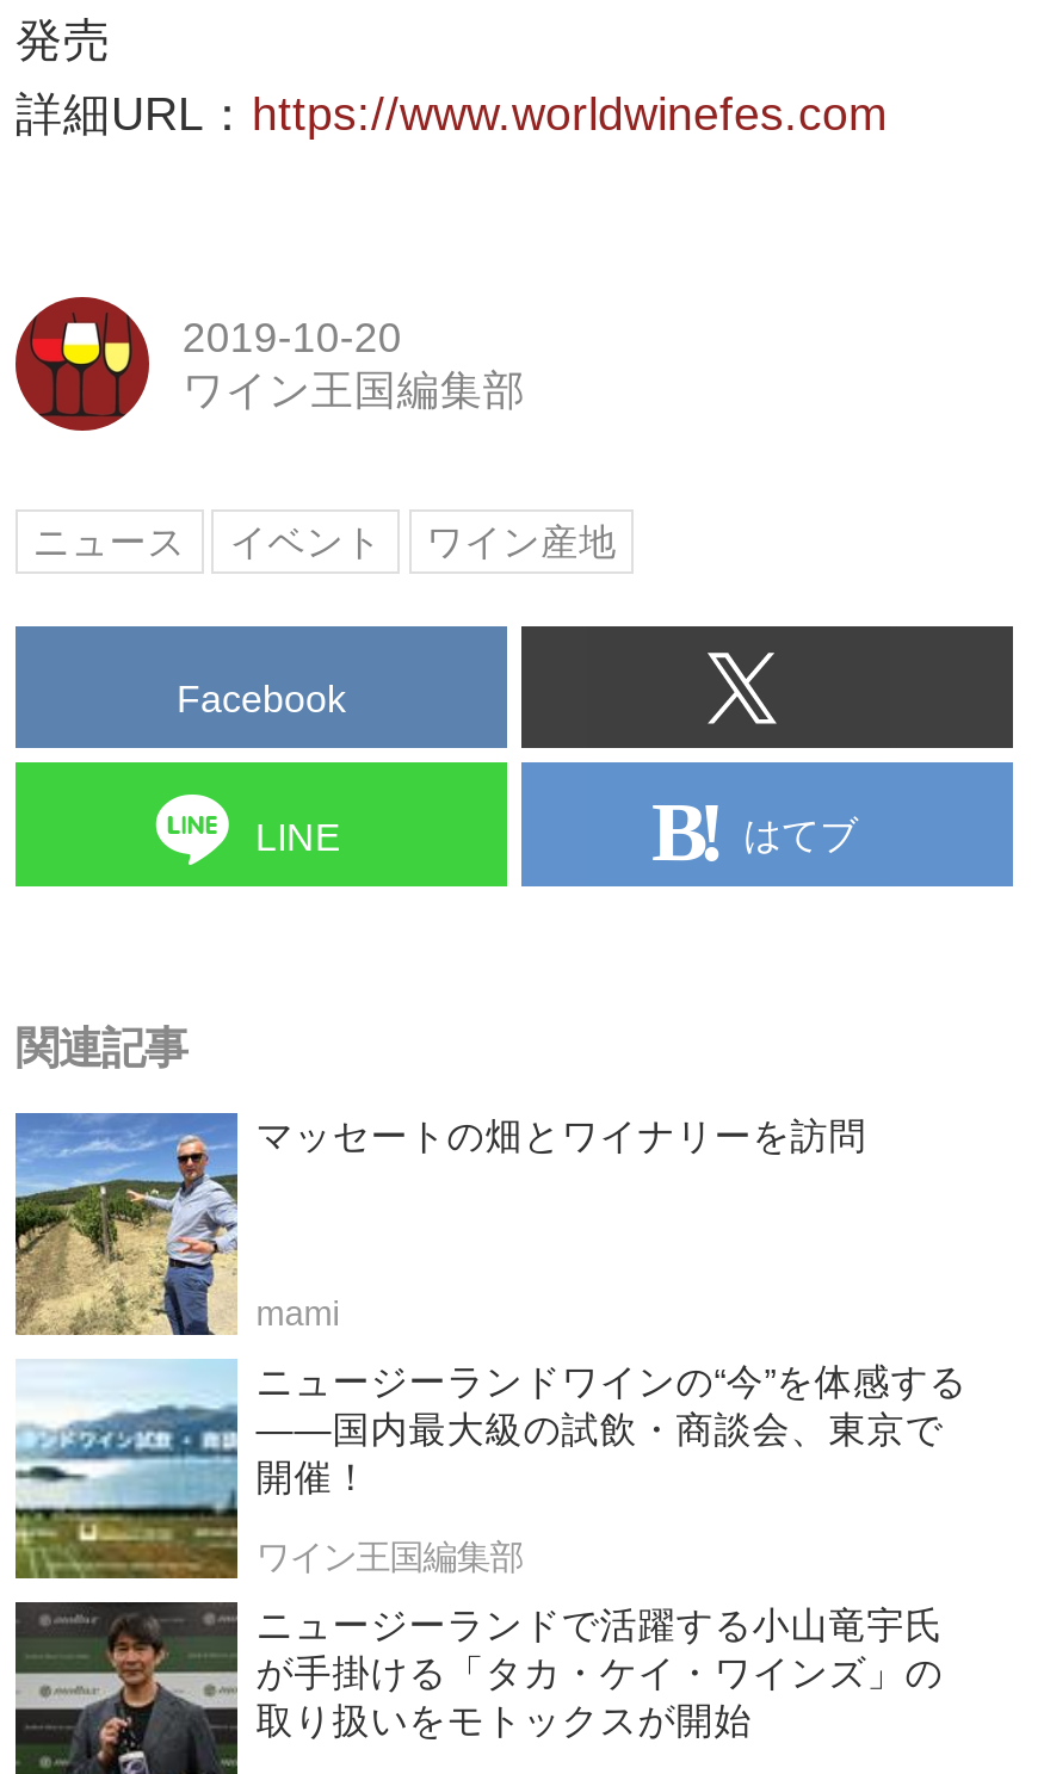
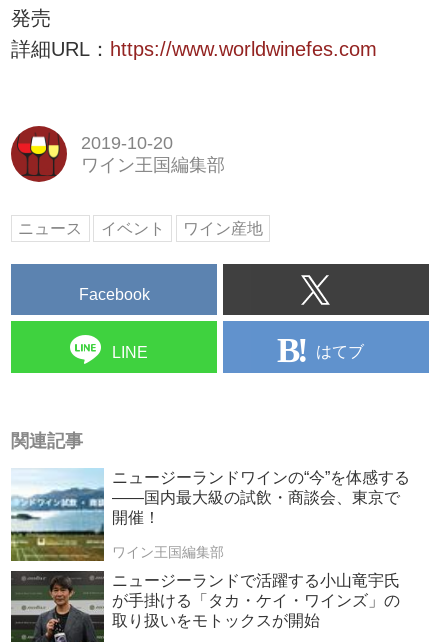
[13,1111,867,1337] [image] | マッセートの畑とワイナリーを訪問 -> none
[256,1294,340,1332] mami -> none

